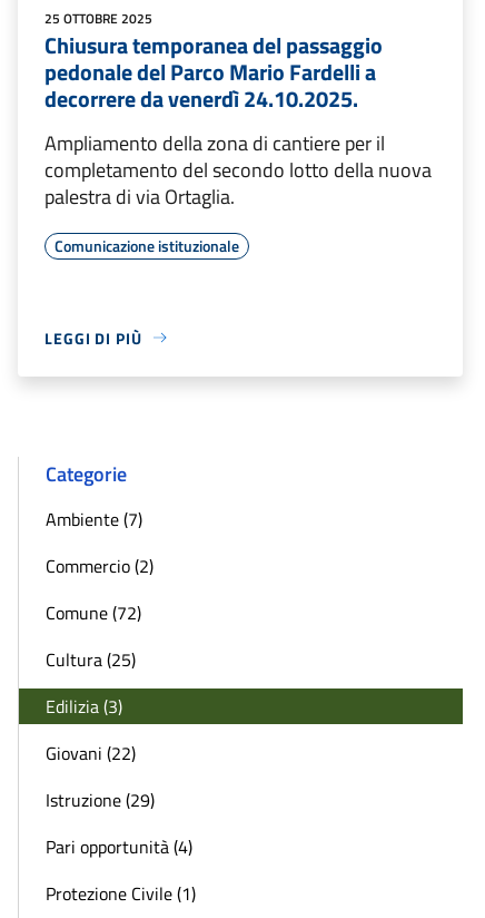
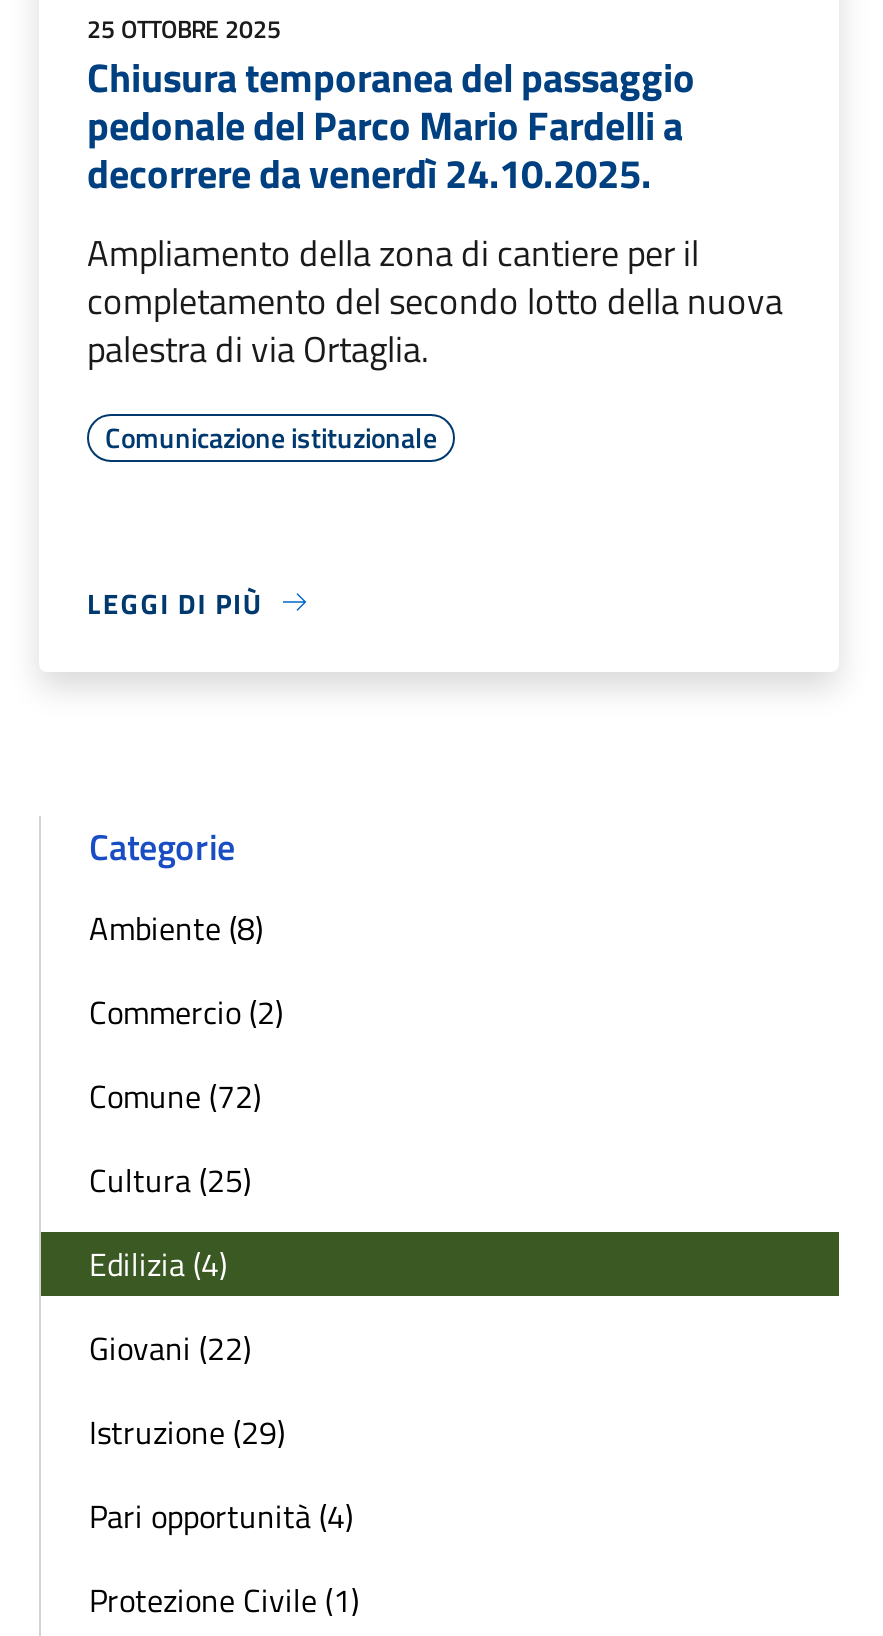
[46,505,142,532] Ambiente (7) -> [89,903,263,951] Ambiente (8)
[46,693,122,719] Edilizia (3) -> [89,1239,227,1287] Edilizia (4)

